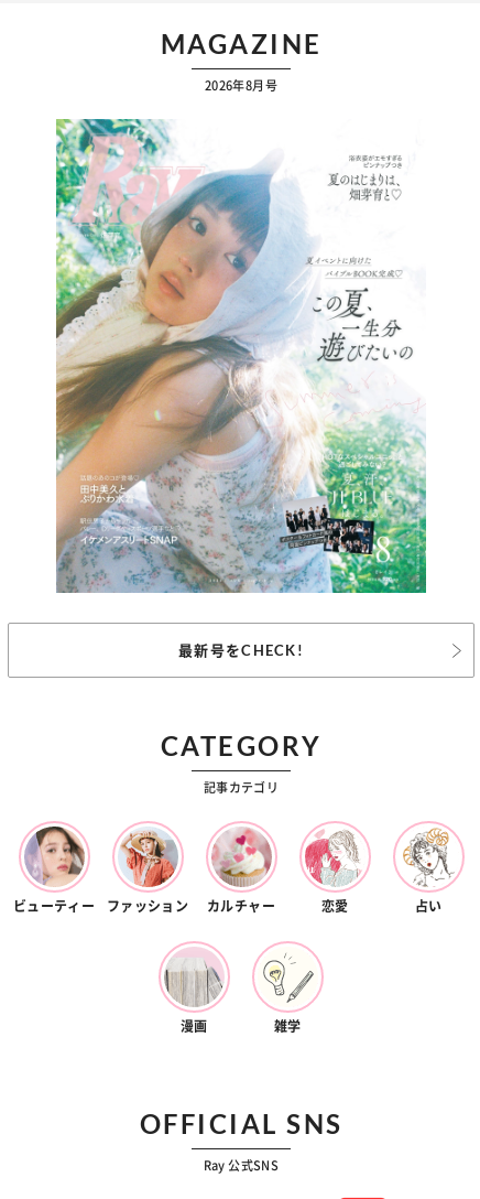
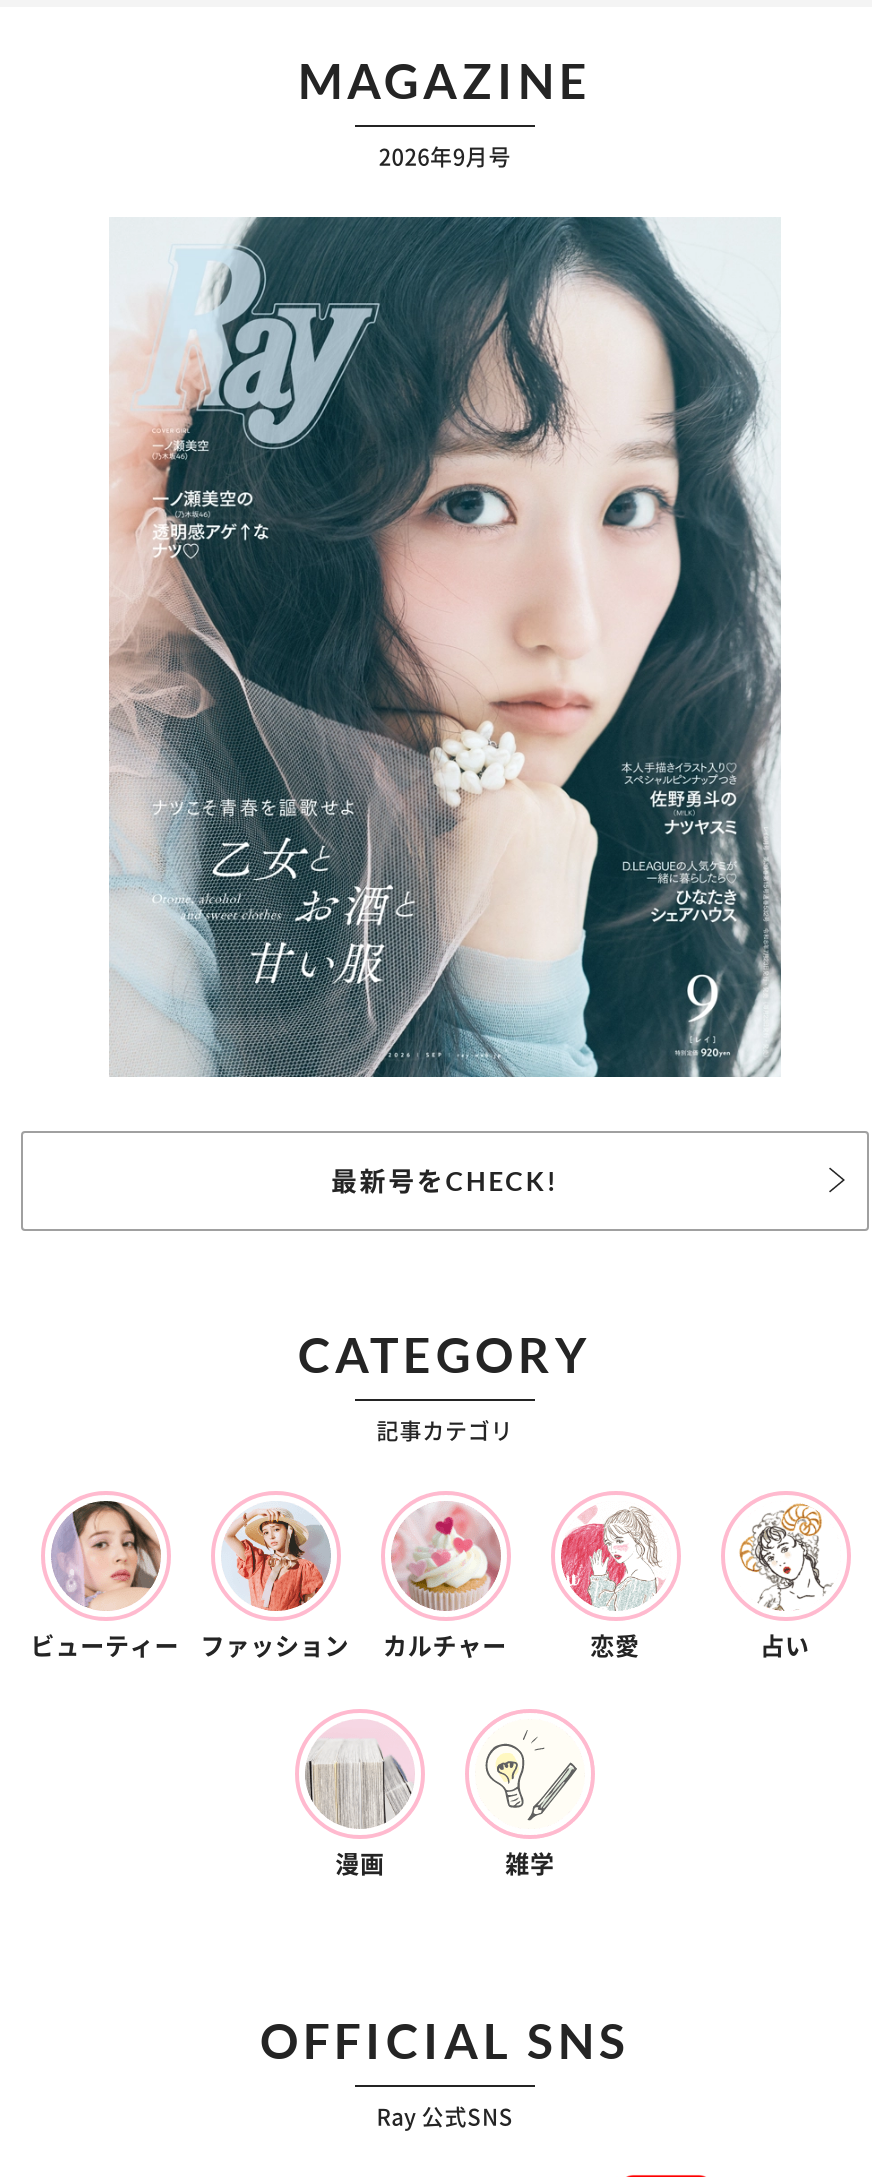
[205,79,278,91] 2026年8月号 -> [379,145,511,167] 2026年9月号
[55,118,427,594] [image] -> [109,215,783,1079] [image]

